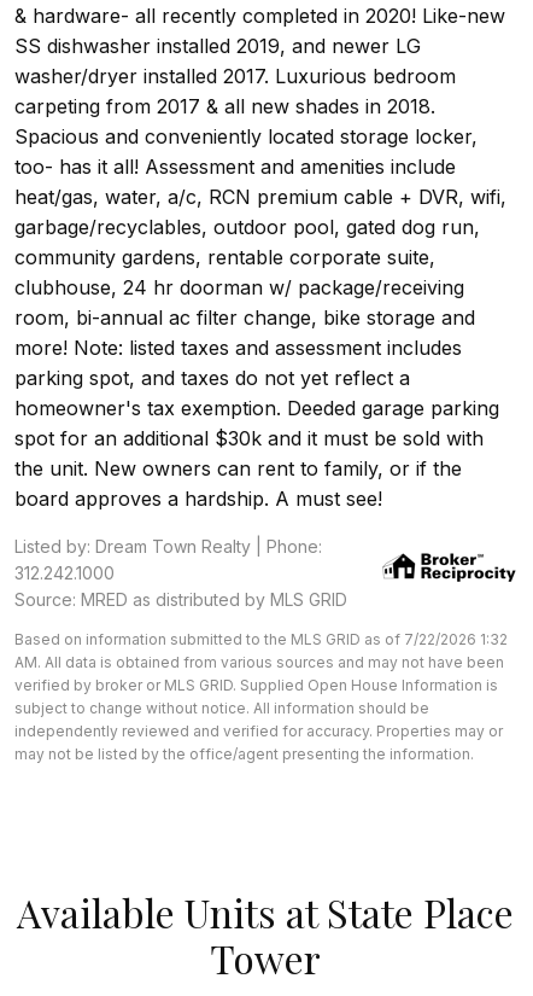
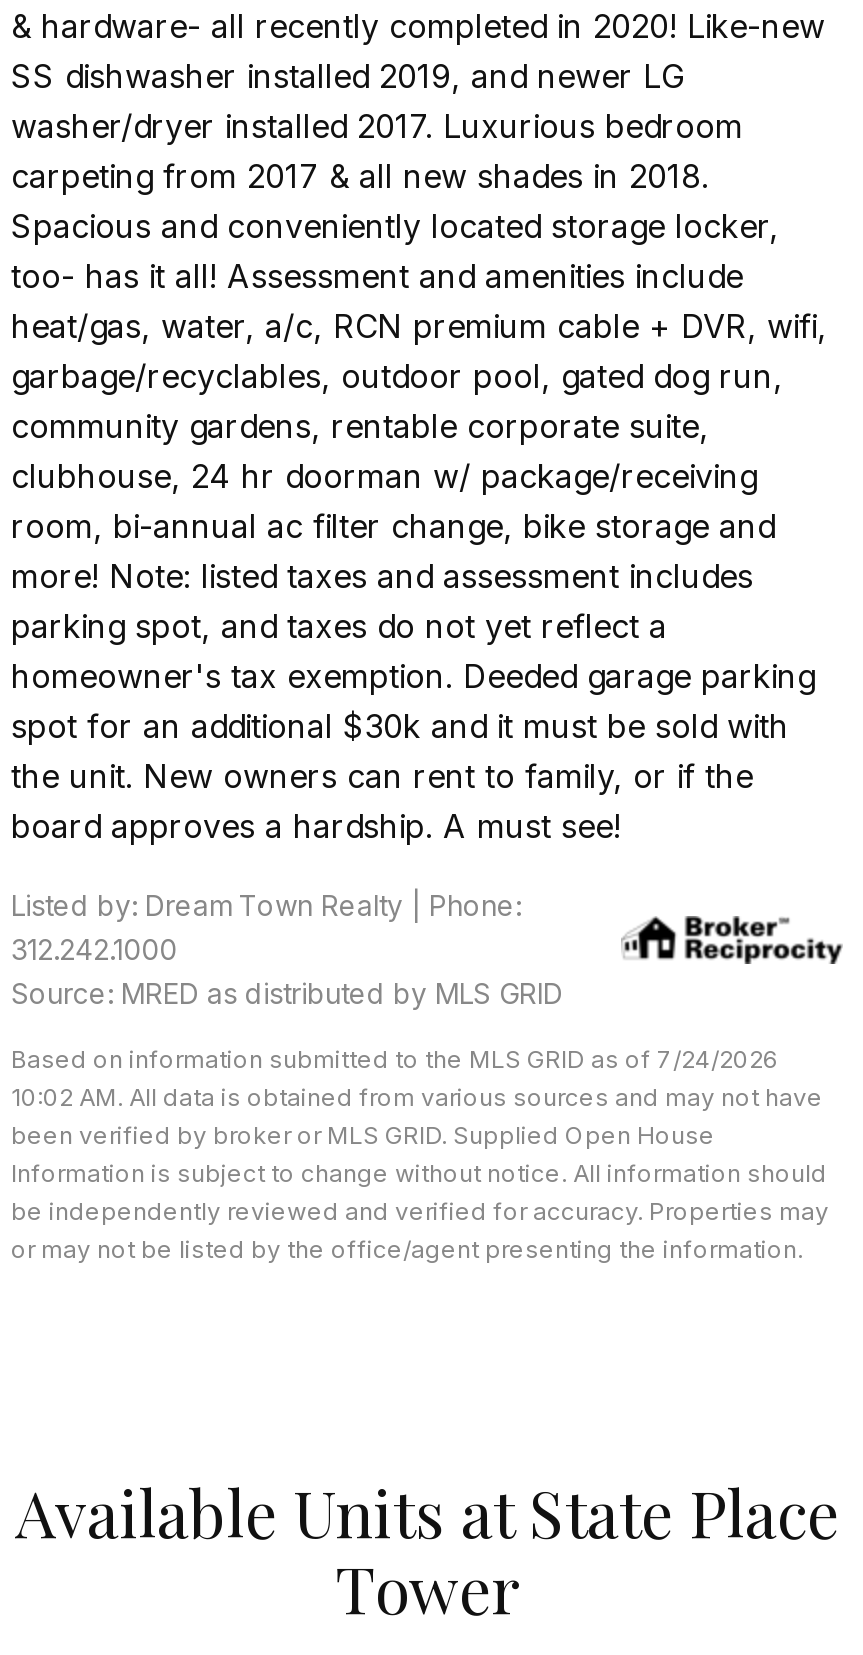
[14,631,508,763] Based on information submitted to the MLS GRID as of 7/22/2026 1:32 | AM. All data is obtained from various sources and may not have been | verified by broker or MLS GRID. Supplied Open House Information is | subject to change without notice. All information should be | independently reviewed and verified for accuracy. Properties may or | may not be listed by the office/agent presenting the information. -> [11,1045,829,1265] Based on information submitted to the MLS GRID as of 7/24/2026 | 10:02 AM. All data is obtained from various sources and may not have | been verified by broker or MLS GRID. Supplied Open House | Information is subject to change without notice. All information should | be independently reviewed and verified for accuracy. Properties may | or may not be listed by the office/agent presenting the information.

